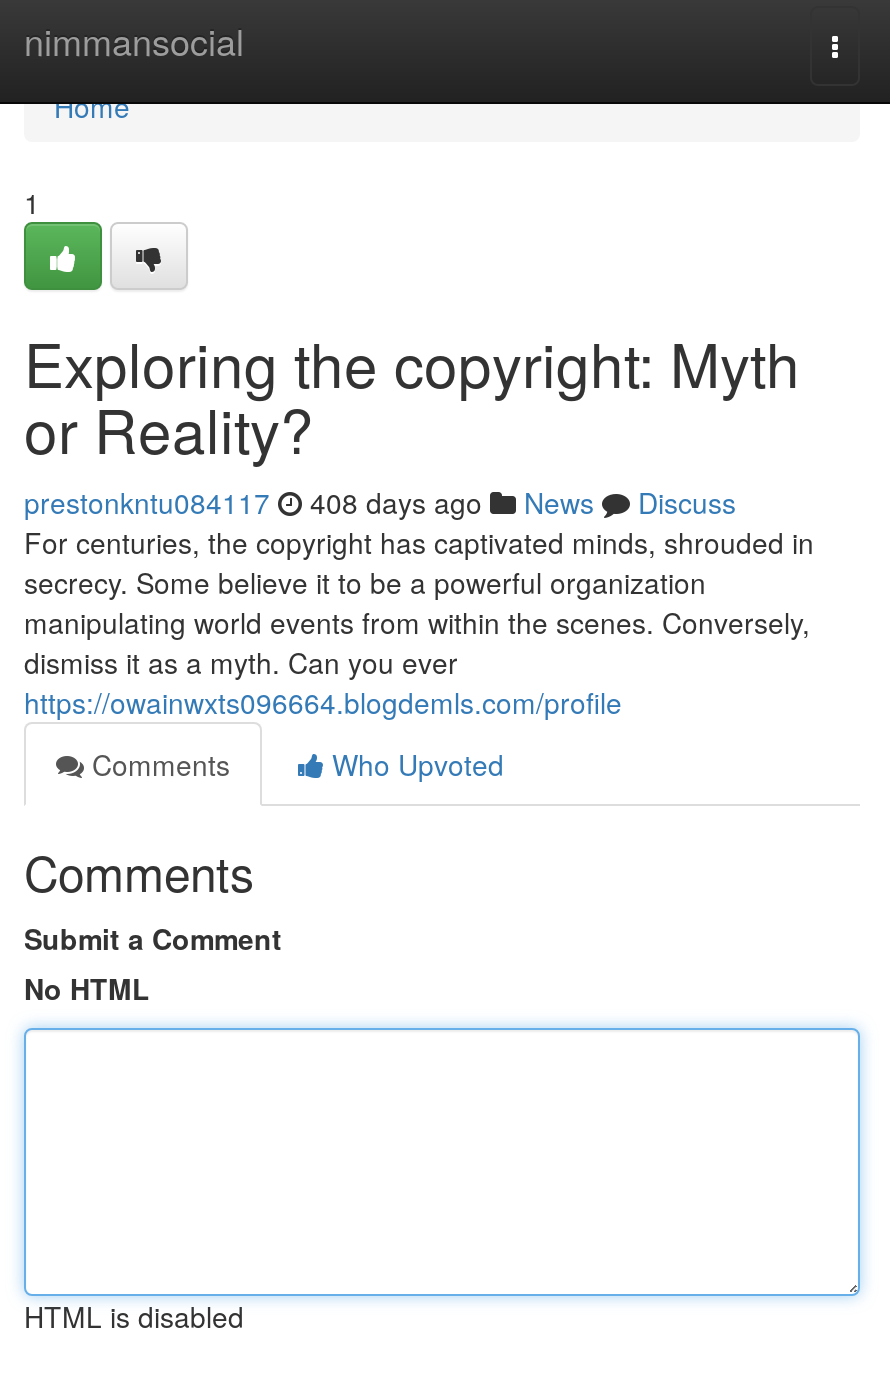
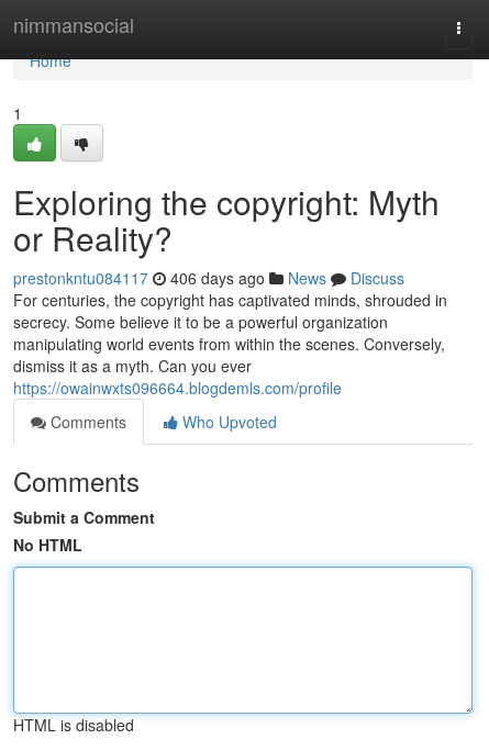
[24,482,736,522] prestonkntu084117 408 days ago News Discuss -> [13,267,404,289] prestonkntu084117 406 days ago News Discuss

